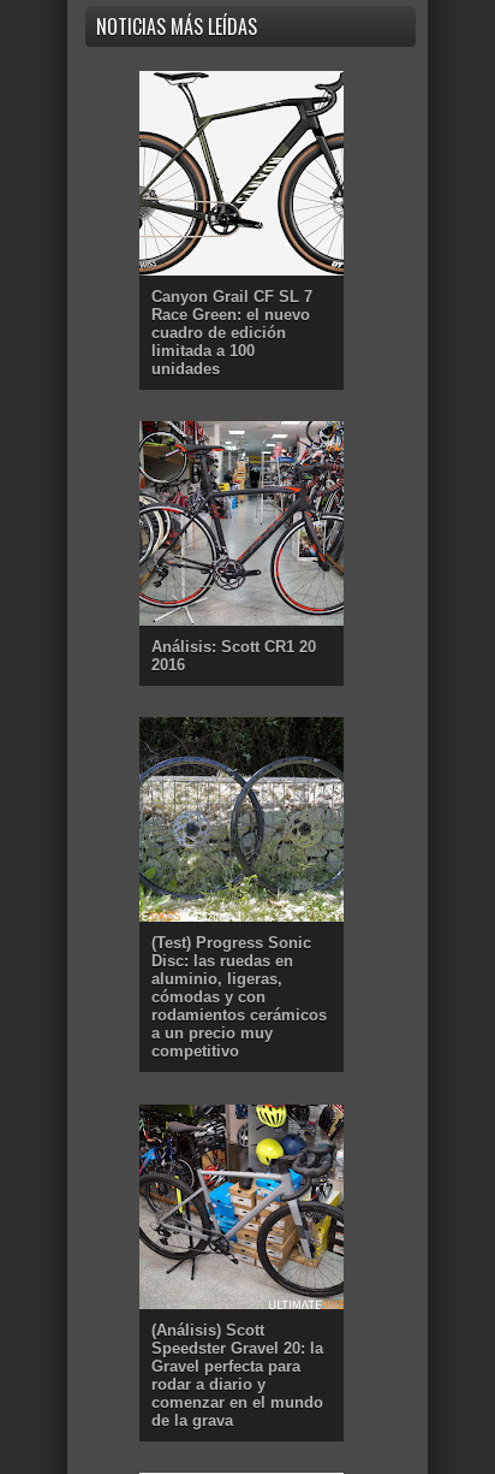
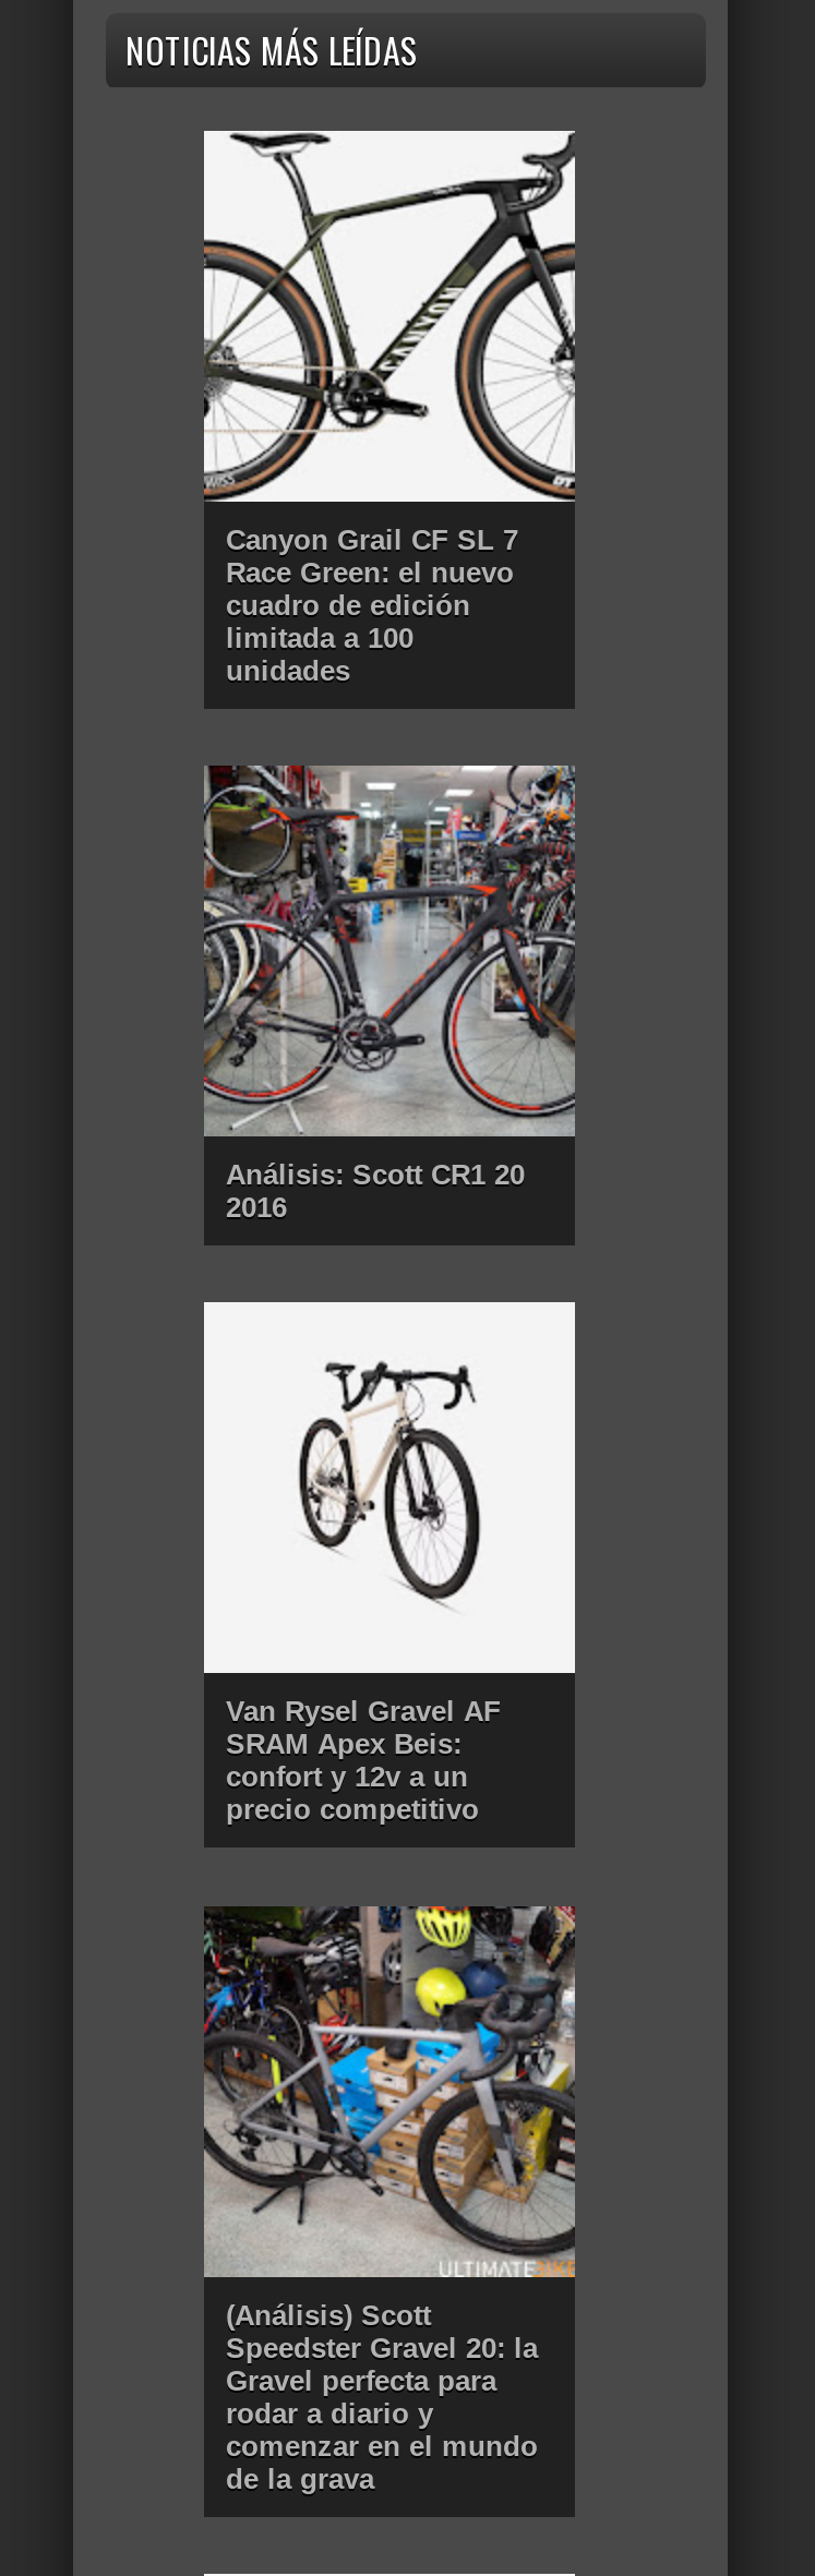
[138,717,344,1060] [image] | (Test) Progress Sonic | Disc: las ruedas en | aluminio, ligeras, | cómodas y con | rodamientos cerámicos | a un precio muy | competitivo -> [202,1300,577,1826] [image] | Van Rysel Gravel AF | SRAM Apex Beis: | confort y 12v a un | precio competitivo

